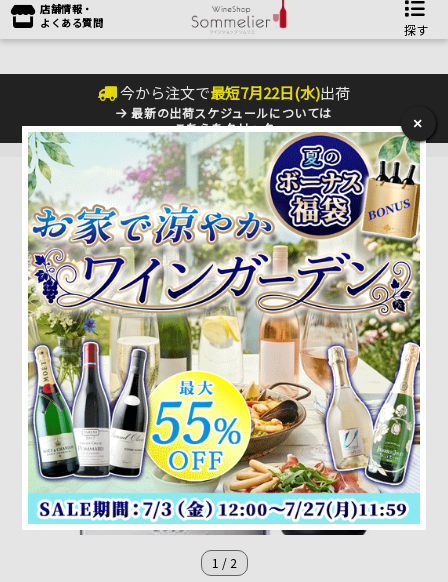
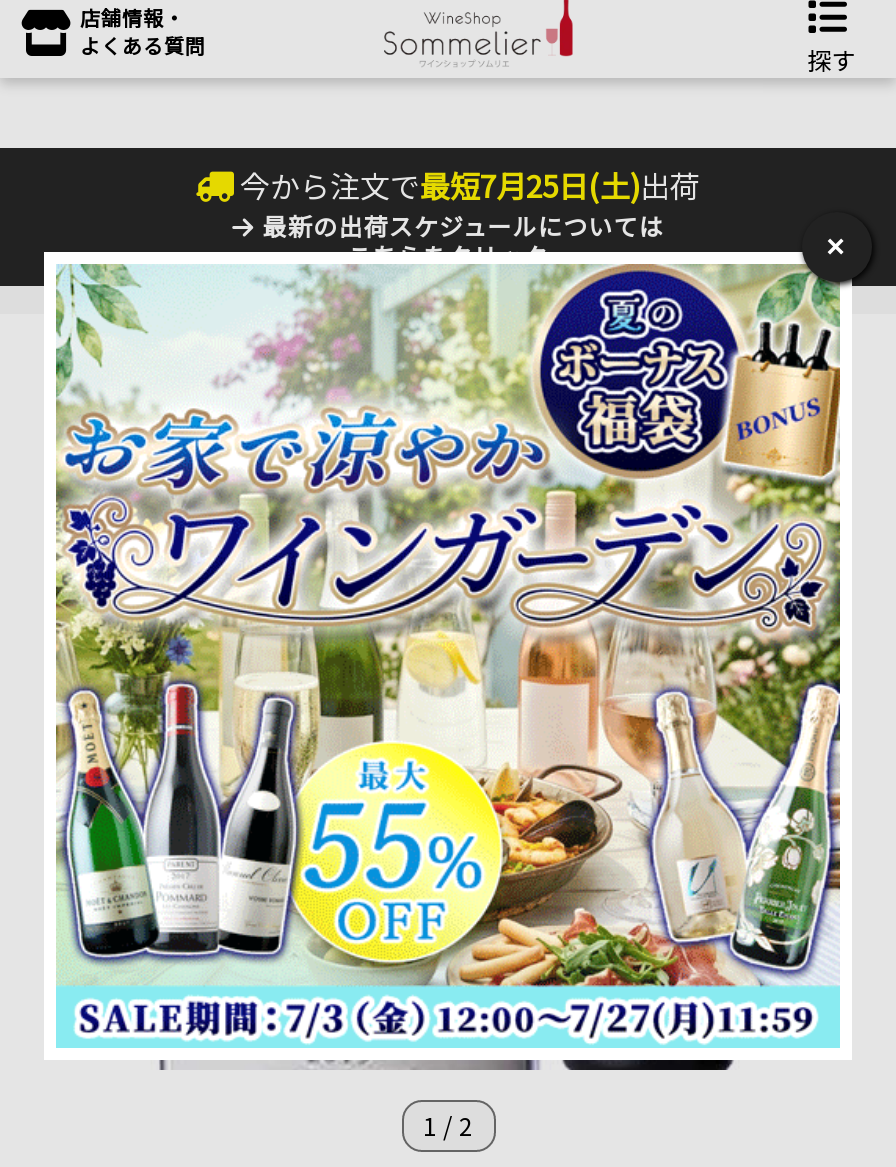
[120,82,350,103] 今から注文で最短7月22日(水)出荷 -> [240,164,700,206] 今から注文で最短7月25日(土)出荷

